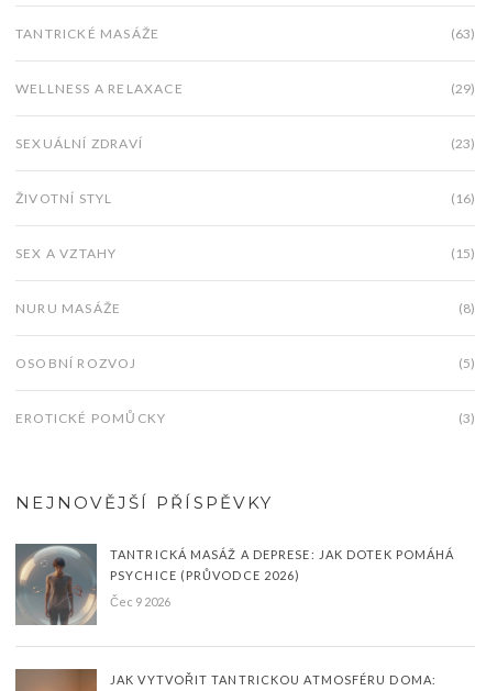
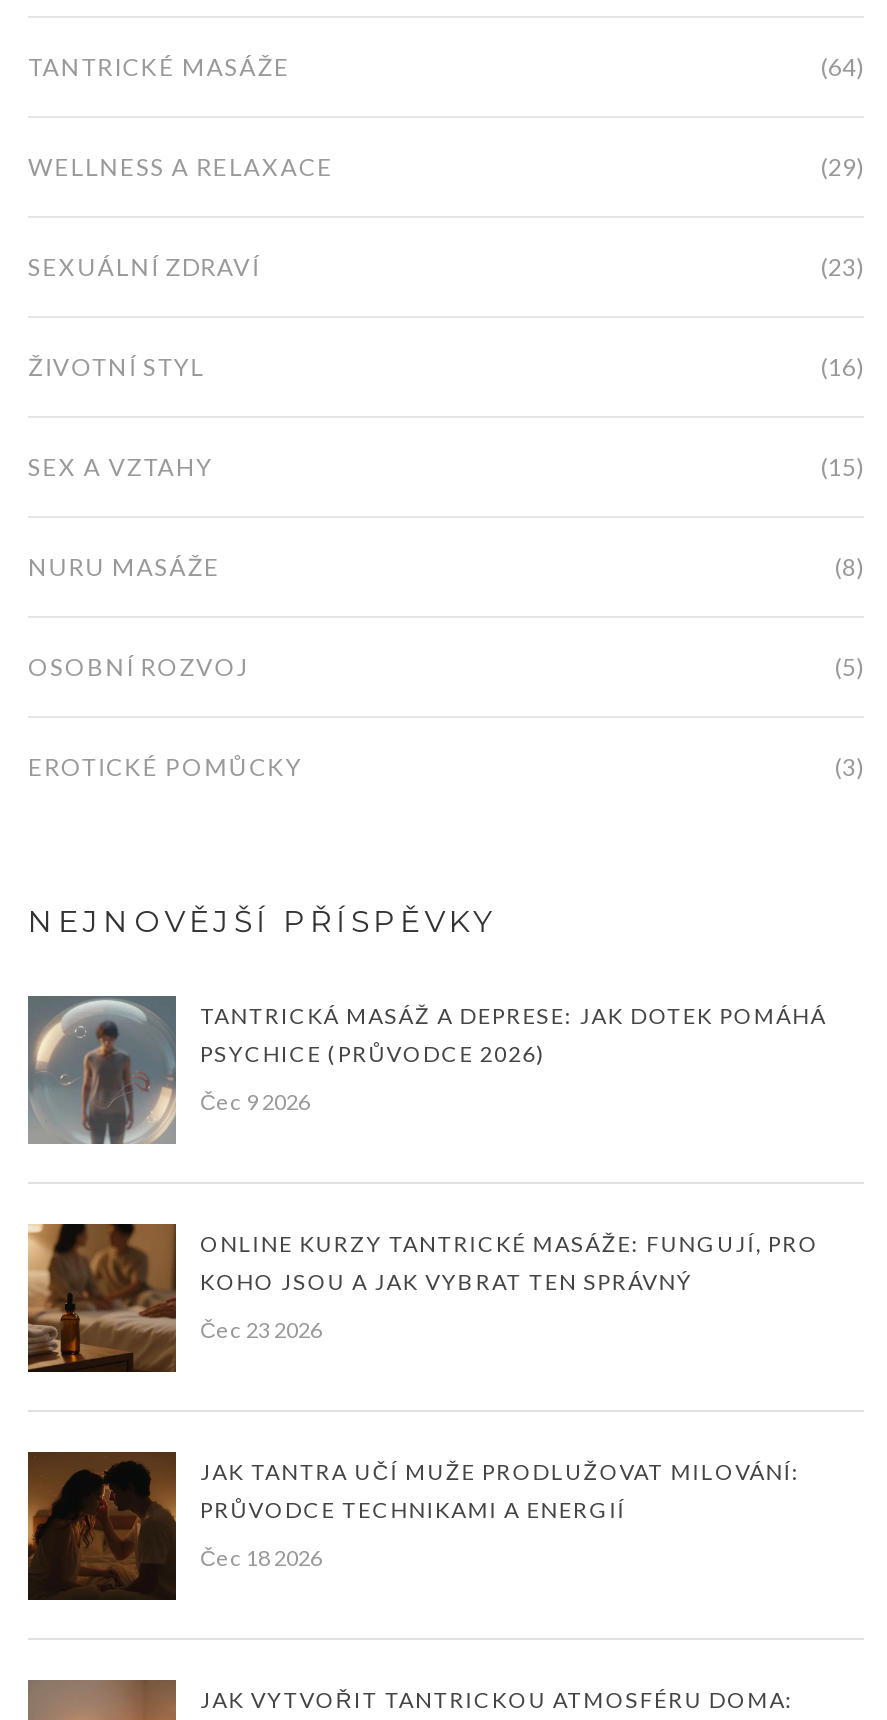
[451,25,475,42] (63) -> [820,52,864,82] (64)
none -> [28,1222,819,1374] [image] | ONLINE KURZY TANTRICKÉ MASÁŽE: FUNGUJÍ, PRO | KOHO JSOU A JAK VYBRAT TEN SPRÁVNÝ | Čec 23 2026
none -> [28,1450,800,1600] [image] | JAK TANTRA UČÍ MUŽE PRODLUŽOVAT MILOVÁNÍ: | PRŮVODCE TECHNIKAMI A ENERGIÍ | Čec 18 2026

